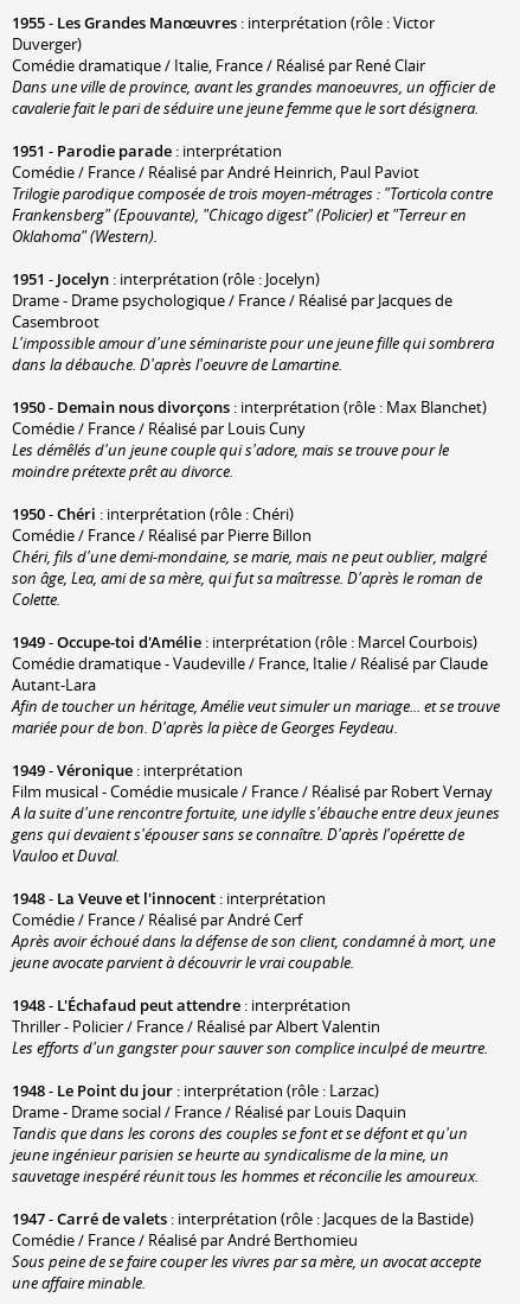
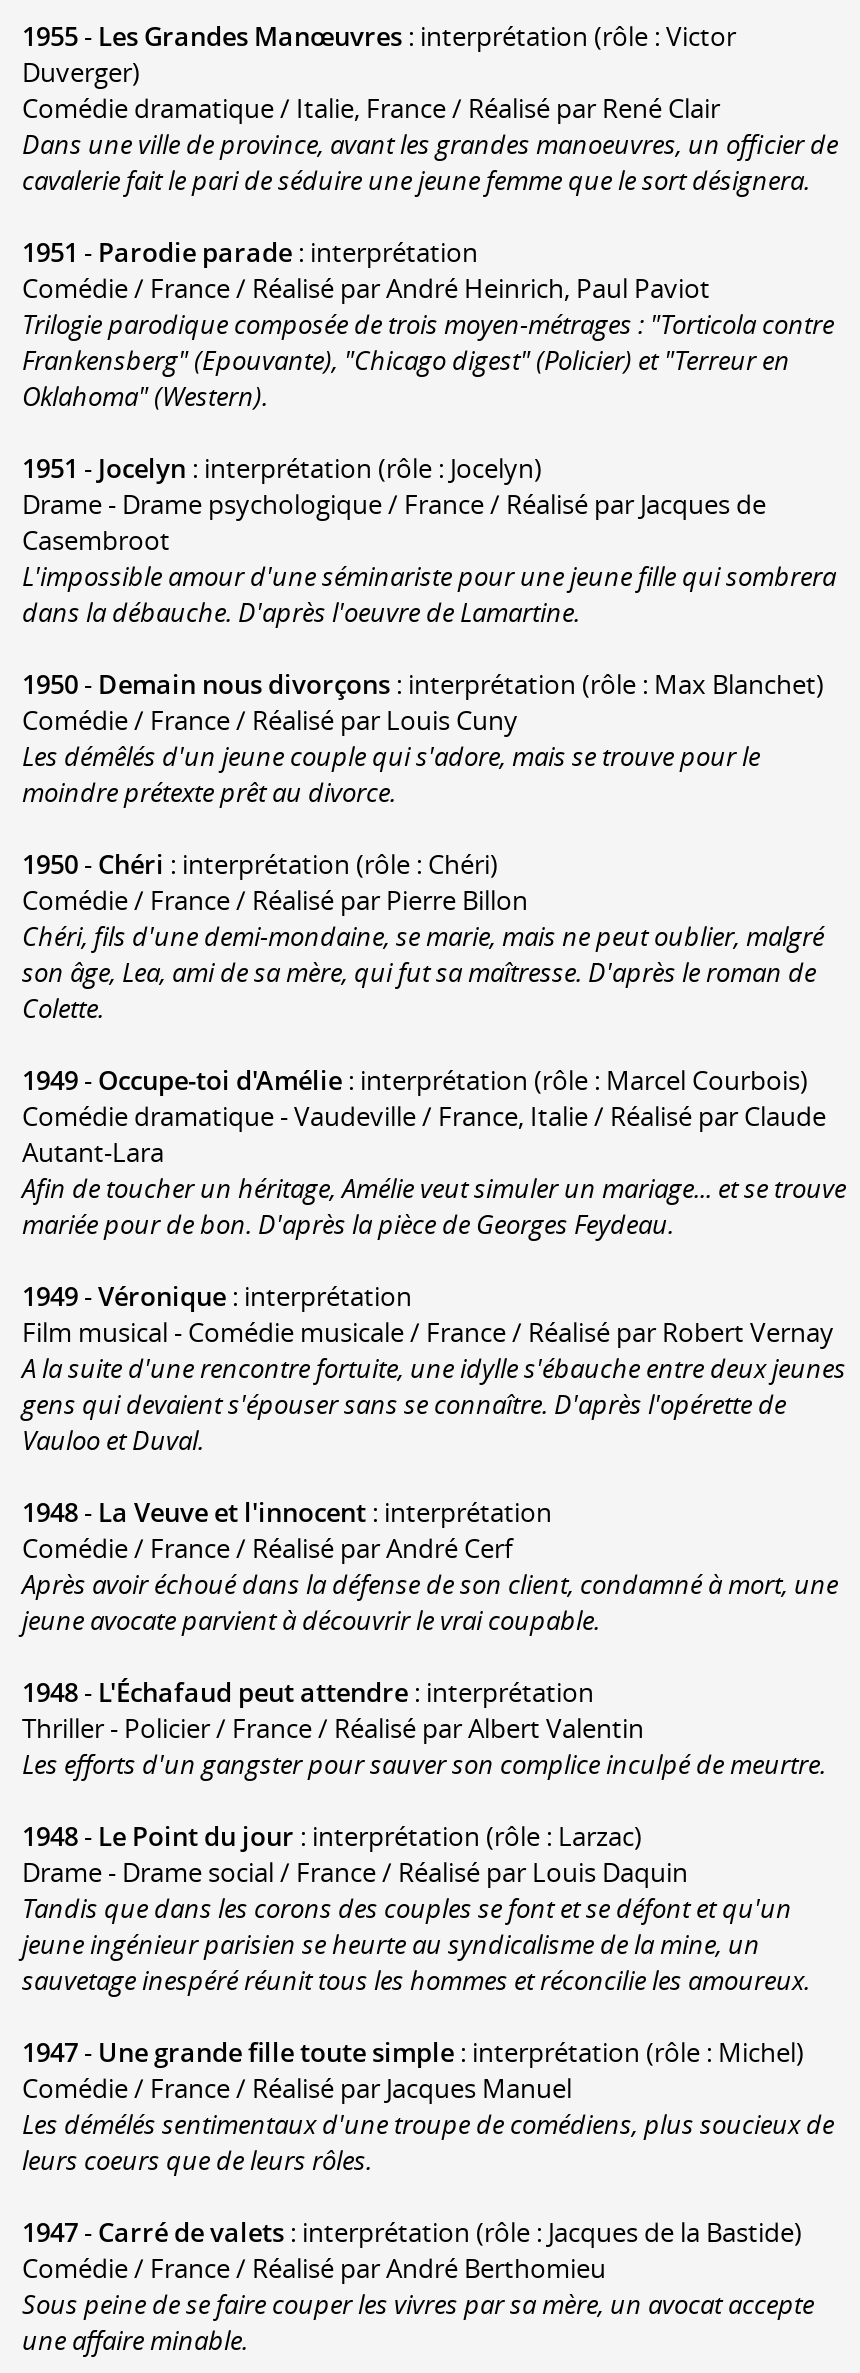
none -> [22,2034,834,2178] 1947 - Une grande fille toute simple: interprétation (rôle : Michel) | Comédie / France / Réalisé par Jacques Manuel | Les démélés sentimentaux d'une troupe de comédiens, plus soucieux de | leurs coeurs que de leurs rôles.

